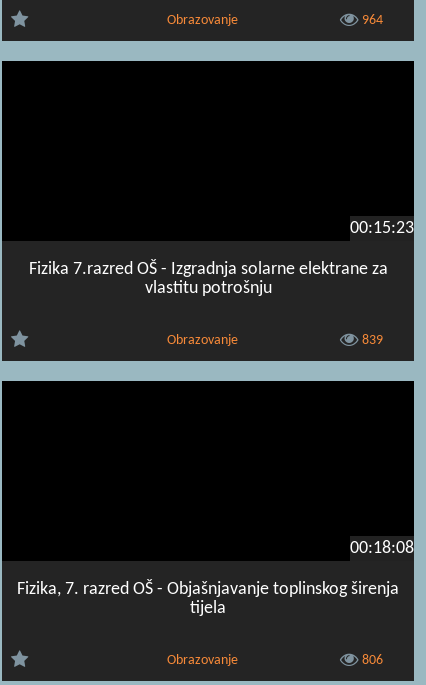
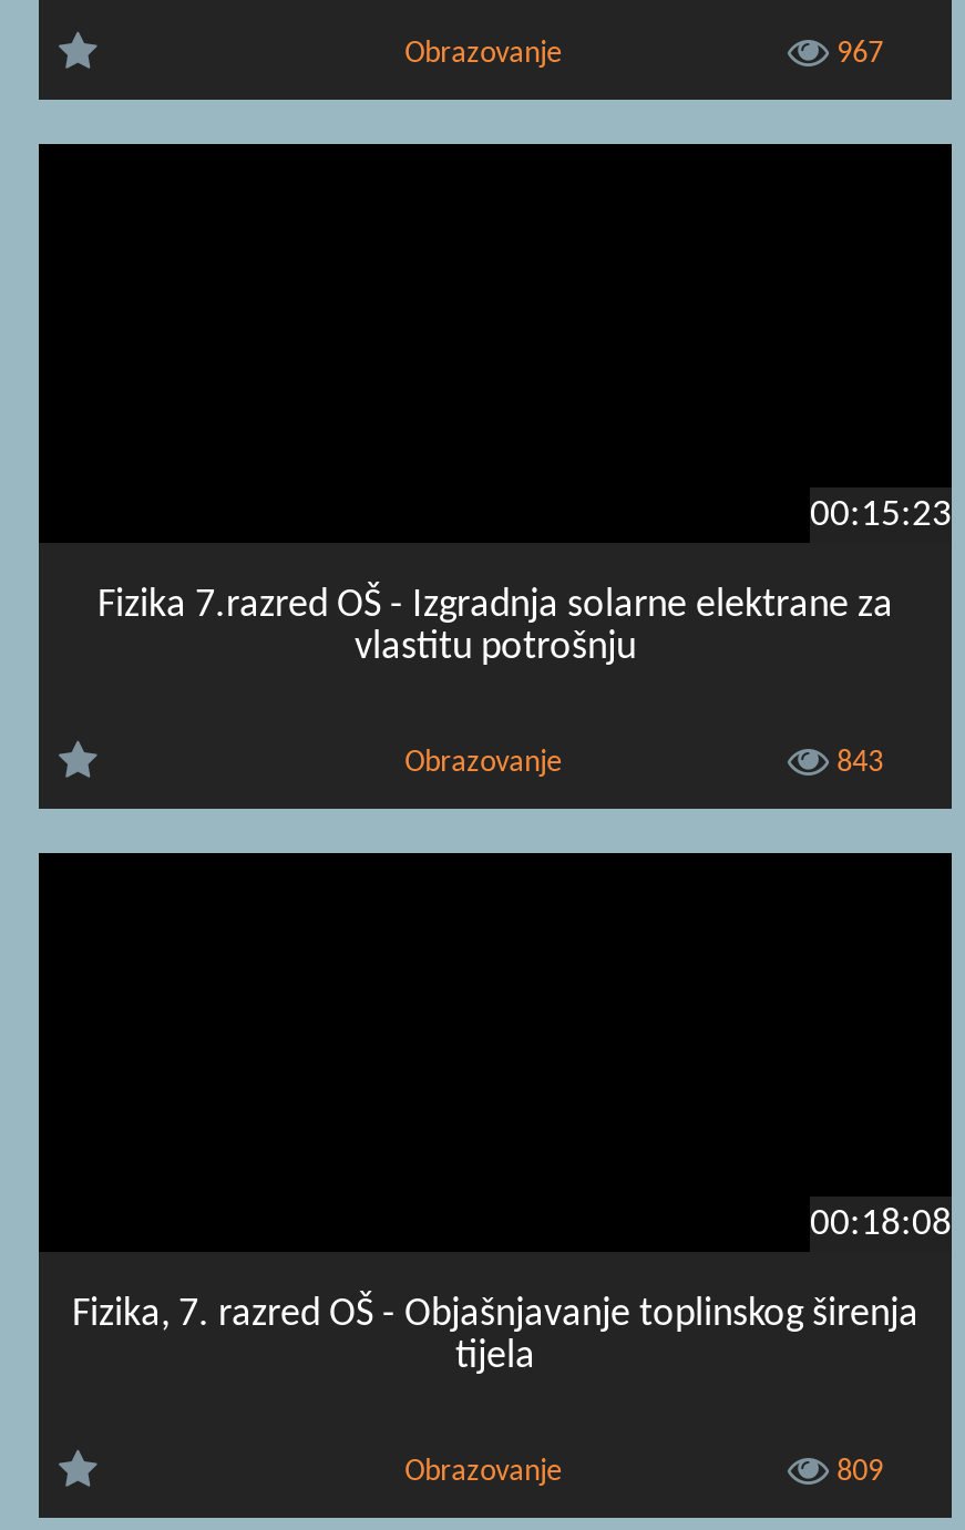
[359,13,383,28] 964 -> [830,38,883,71] 967
[359,333,383,348] 839 -> [830,747,883,780] 843
[359,653,383,668] 806 -> [830,1456,883,1489] 809

